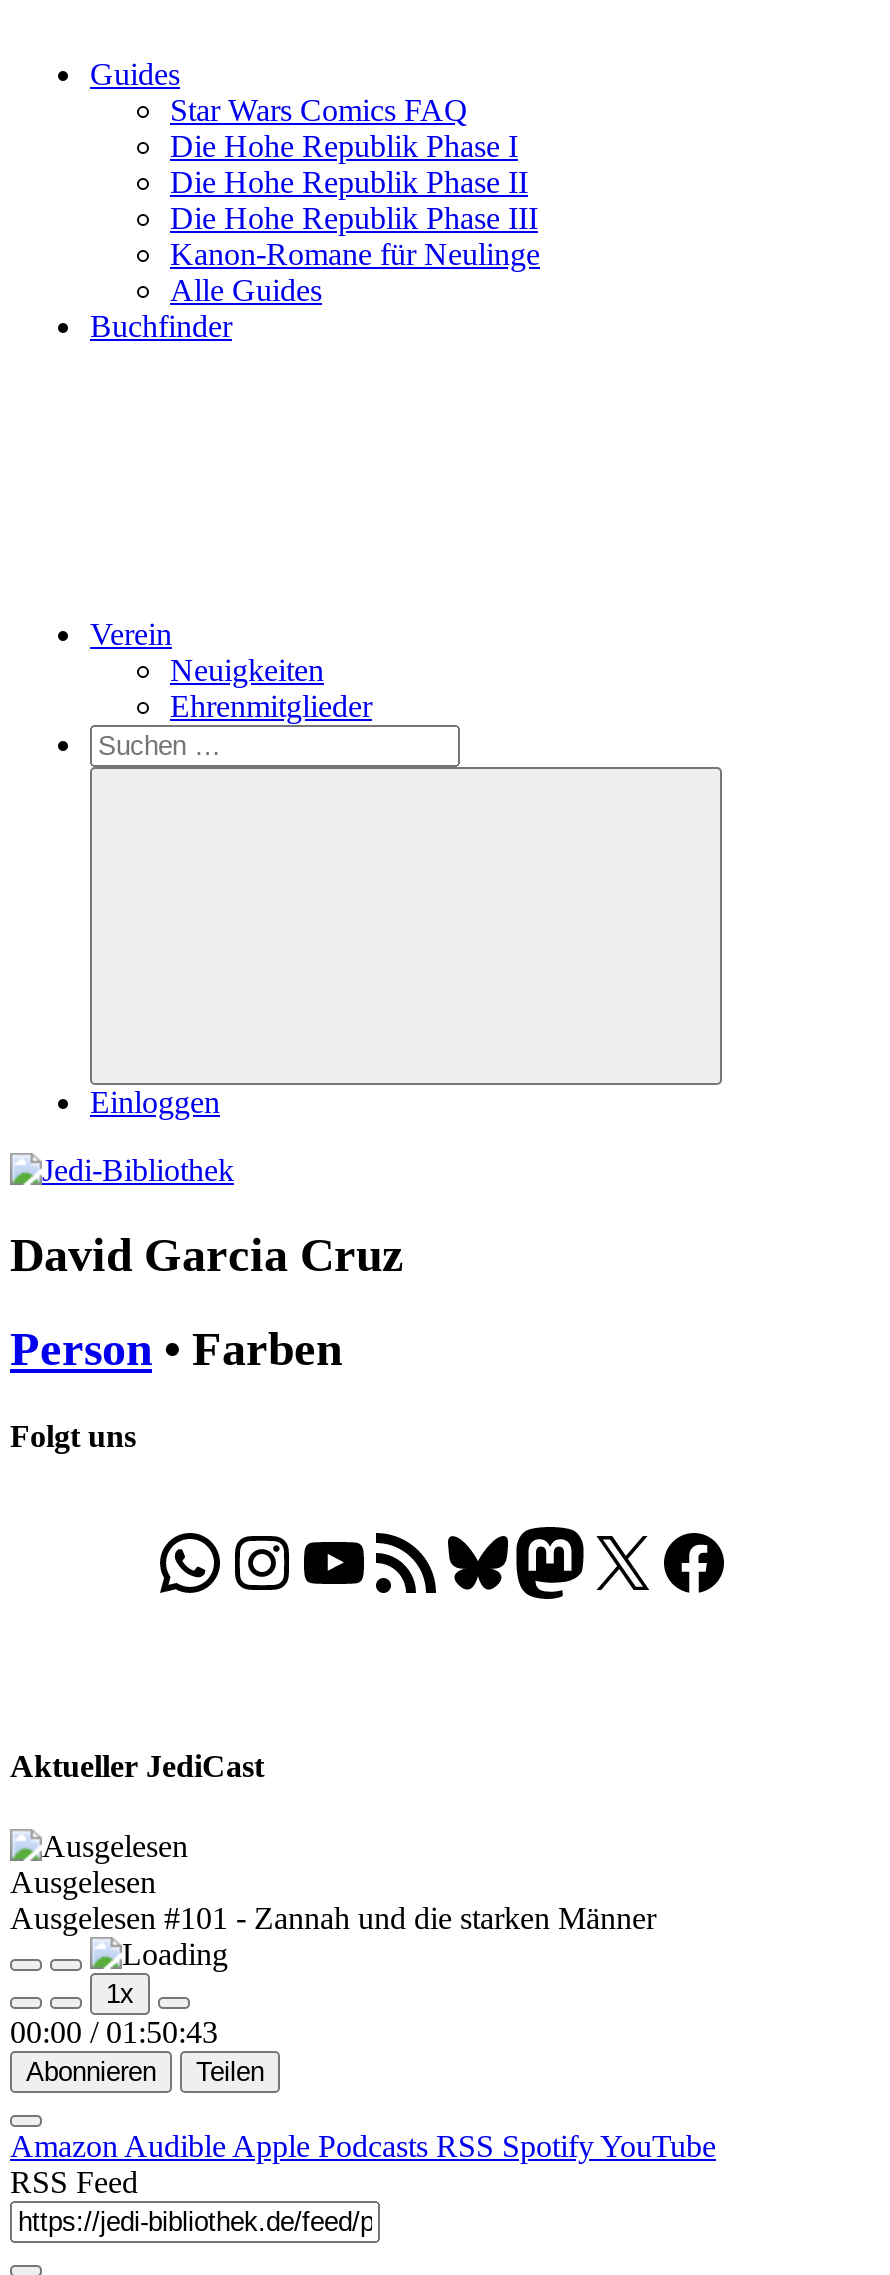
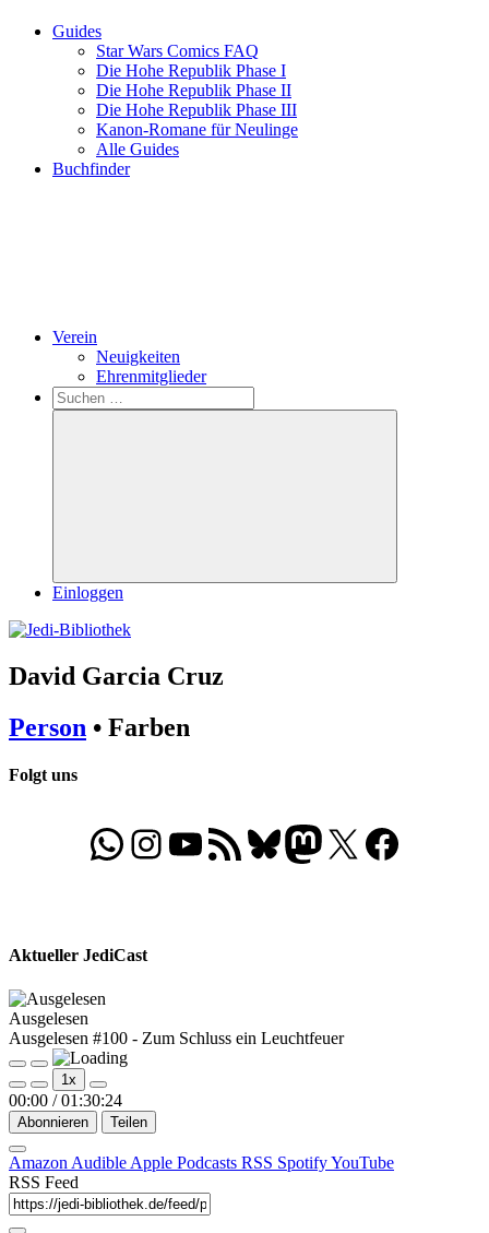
[10,1900,656,1934] Ausgelesen #101 - Zannah und die starken Männer -> [9,1028,344,1047] Ausgelesen #100 - Zum Schluss ein Leuchtfeuer
[10,2014,218,2048] 00:00 / 01:50:43 -> [9,1091,122,1109] 00:00 / 01:30:24

